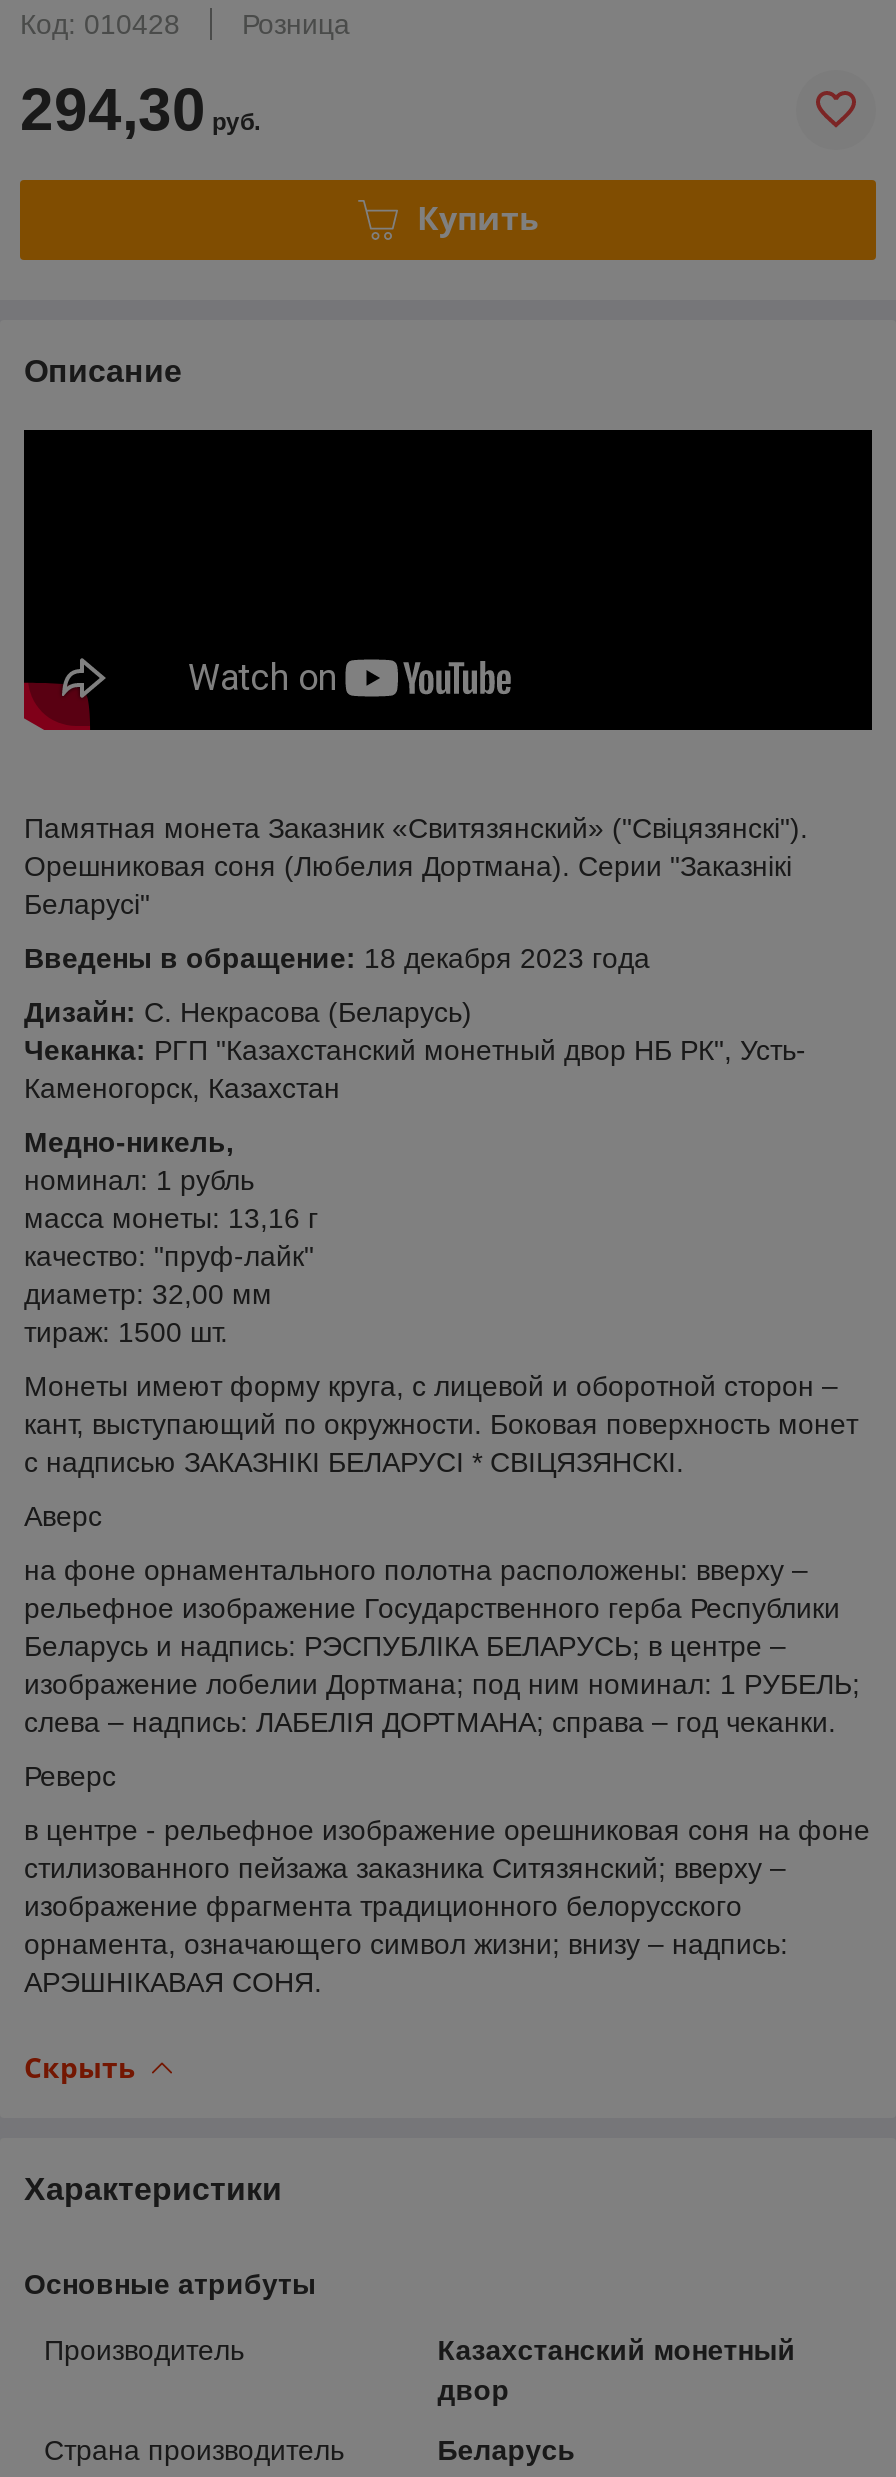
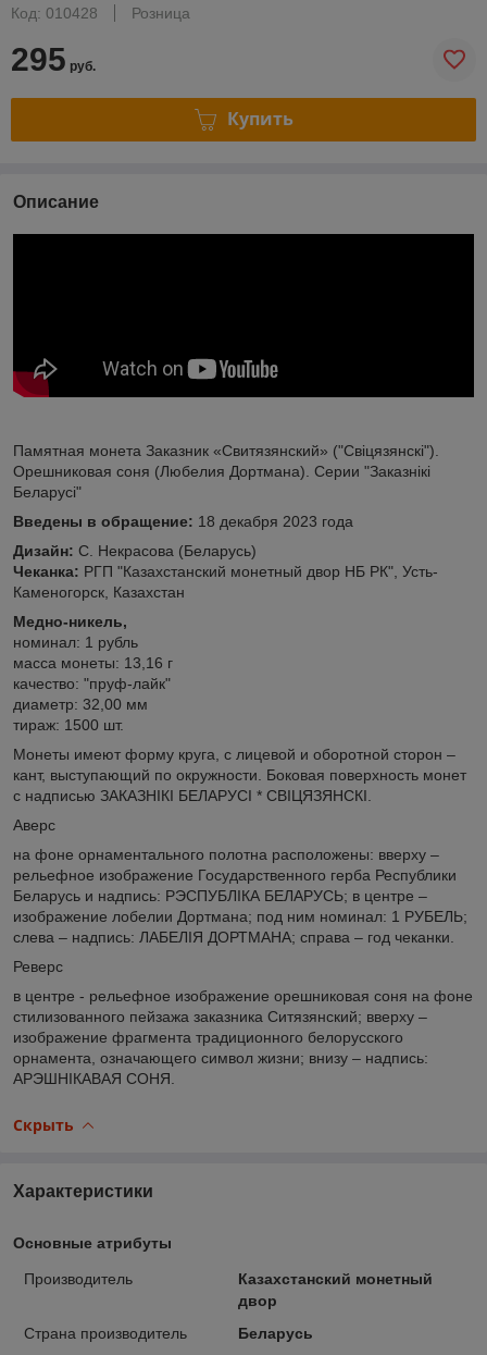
[20,76,260,142] 294,30руб. -> [11,41,96,77] 295руб.

